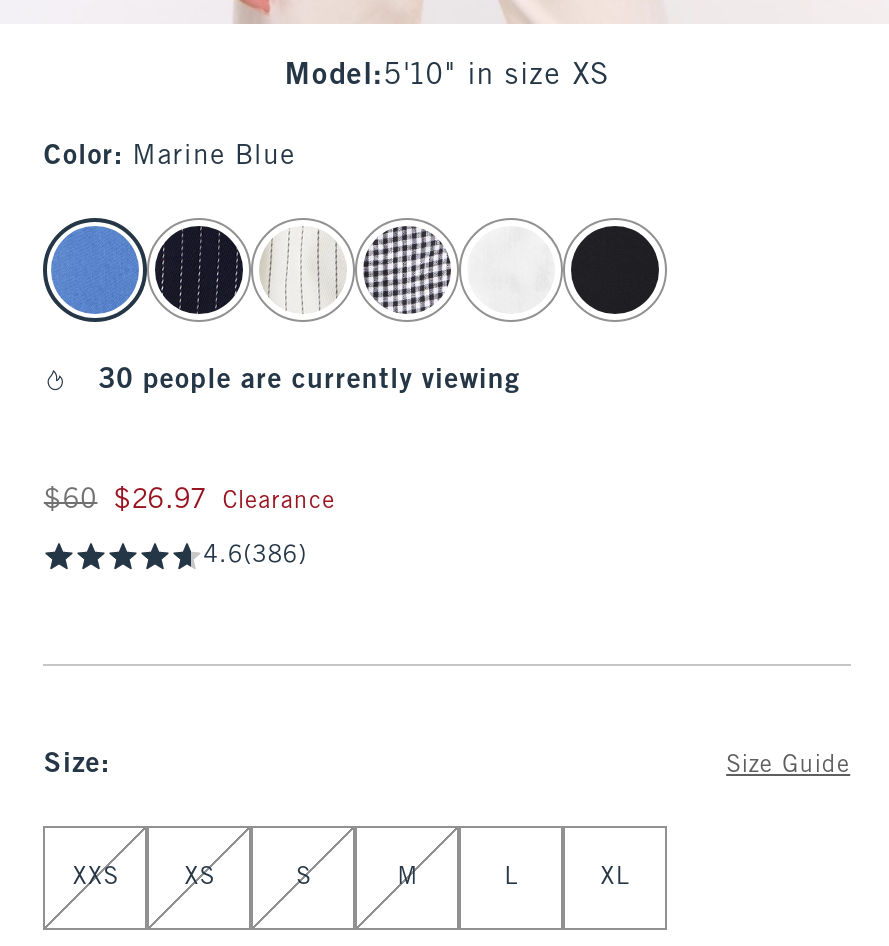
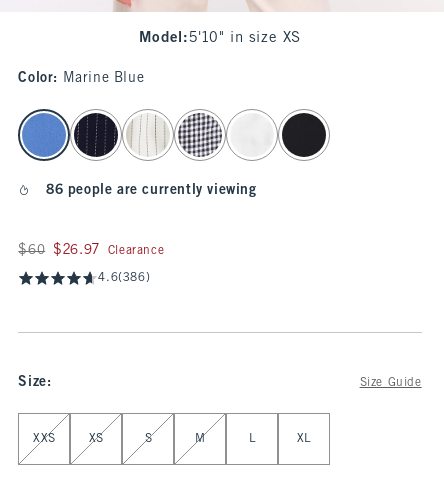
[99,368,520,394] 30 people are currently viewing -> [46,184,257,197] 86 people are currently viewing

